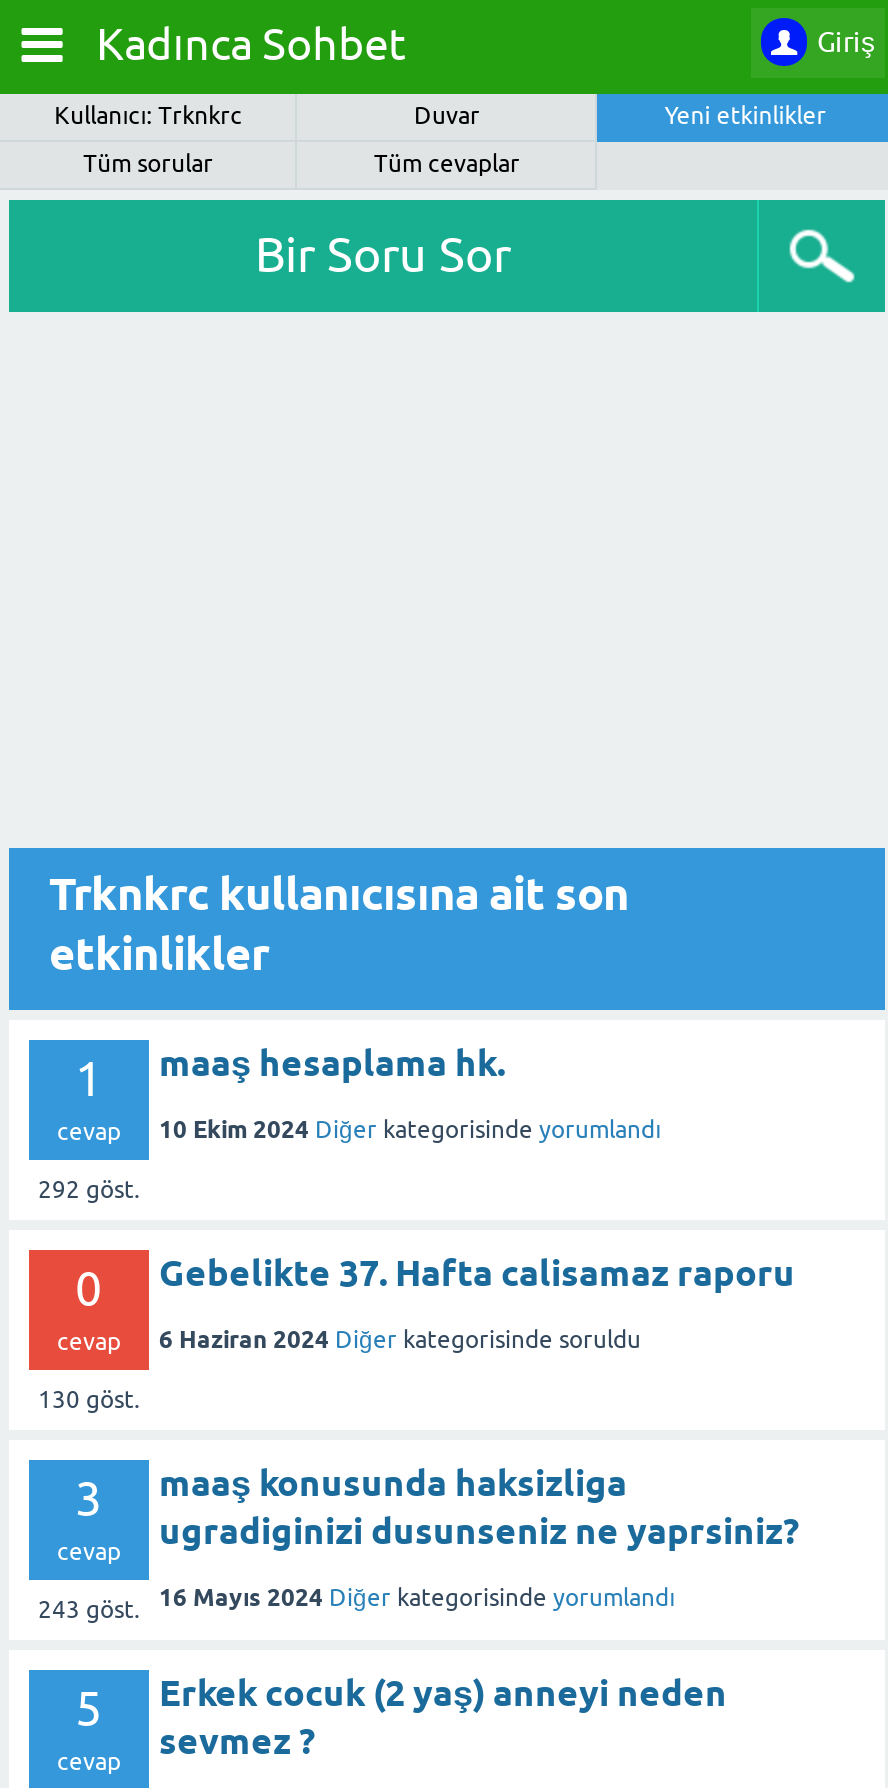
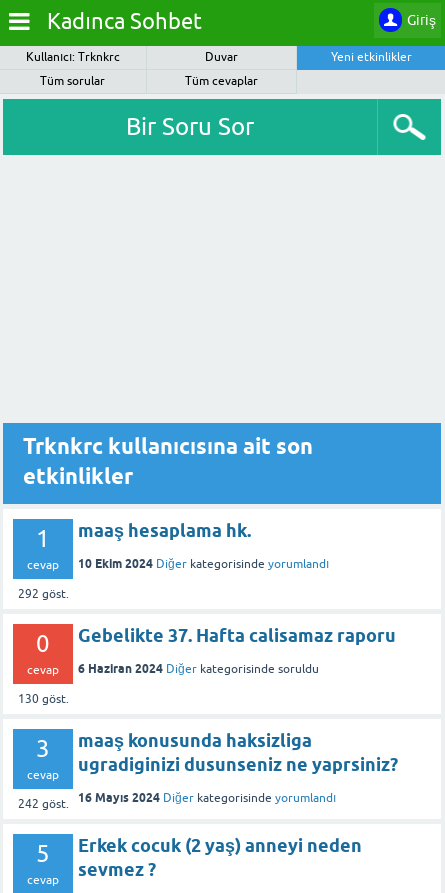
[38,1582,675,1624] 243 göst. 16 Mayıs 2024 Diğer kategorisinde yorumlandı -> [17,790,336,811] 242 göst. 16 Mayıs 2024 Diğer kategorisinde yorumlandı

